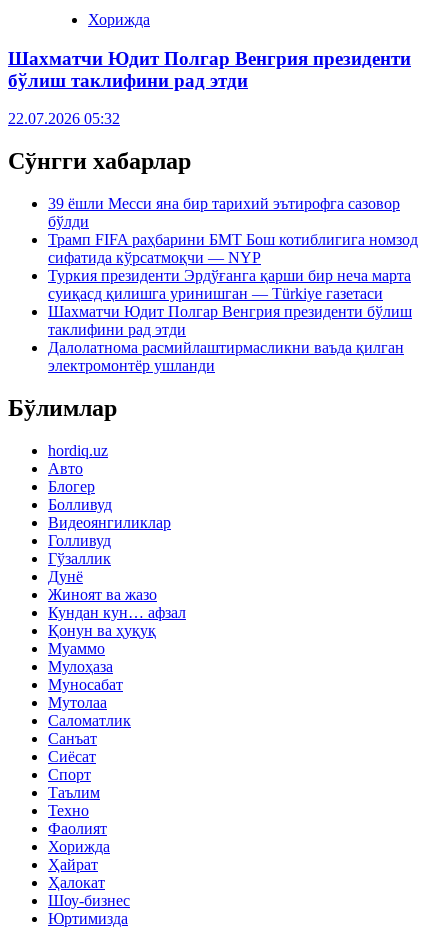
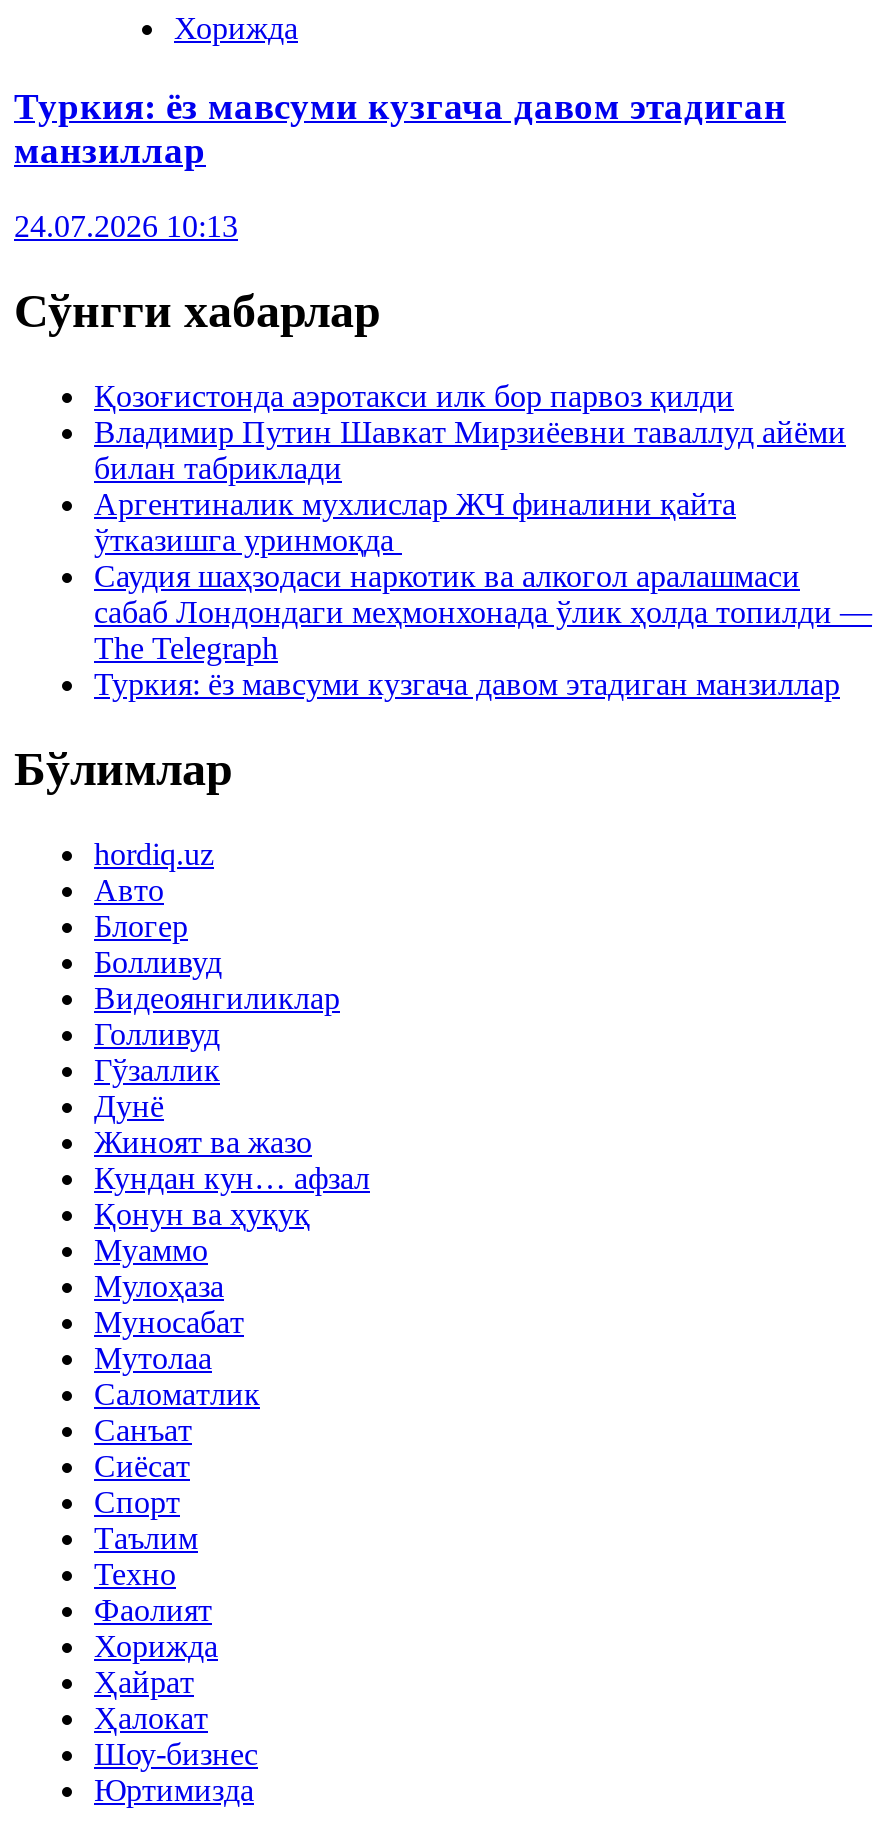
[8,48,411,91] Шахматчи Юдит Полгар Венгрия президенти | бўлиш таклифини рад этди -> [14,84,786,170] Туркия: ёз мавсуми кузгача давом этадиган | манзиллар
[8,110,120,127] 22.07.2026 05:32 -> [14,210,238,244] 24.07.2026 10:13
[48,195,418,374] 39 ёшли Месси яна бир тарихий эътирофга сазовор | бўлди | Трамп FIFA раҳбарини БМТ Бош котиблигига номзод | сифатида кўрсатмоқчи — NYP | Туркия президенти Эрдўғанга қарши бир неча марта | суиқасд қилишга уринишган — Тürkiye газетаси | Шахматчи Юдит Полгар Венгрия президенти бўлиш | таклифини рад этди | Далолатнома расмийлаштирмасликни ваъда қилган | электромонтёр ушланди -> [94,379,872,701] Қозоғистонда аэротакси илк бор парвоз қилди | Владимир Путин Шавкат Мирзиёевни таваллуд айёми | билан табриклади | Аргентиналик мухлислар ЖЧ финалини қайта | ўтказишга уринмоқда | Саудия шаҳзодаси наркотик ва алкогол аралашмаси | сабаб Лондондаги меҳмонхонада ўлик ҳолда топилди — | The Telegraph | Туркия: ёз мавсуми кузгача давом этадиган манзиллар

